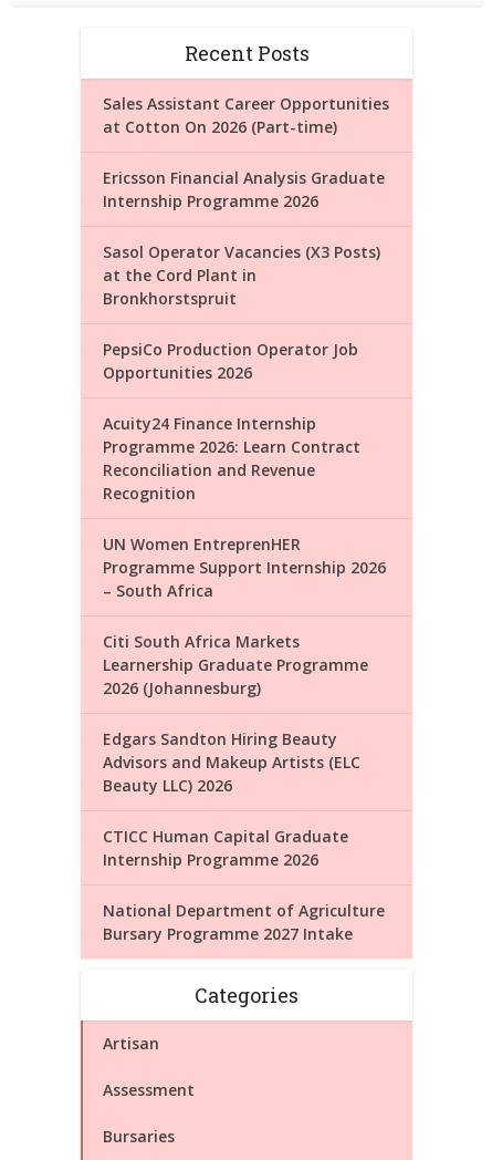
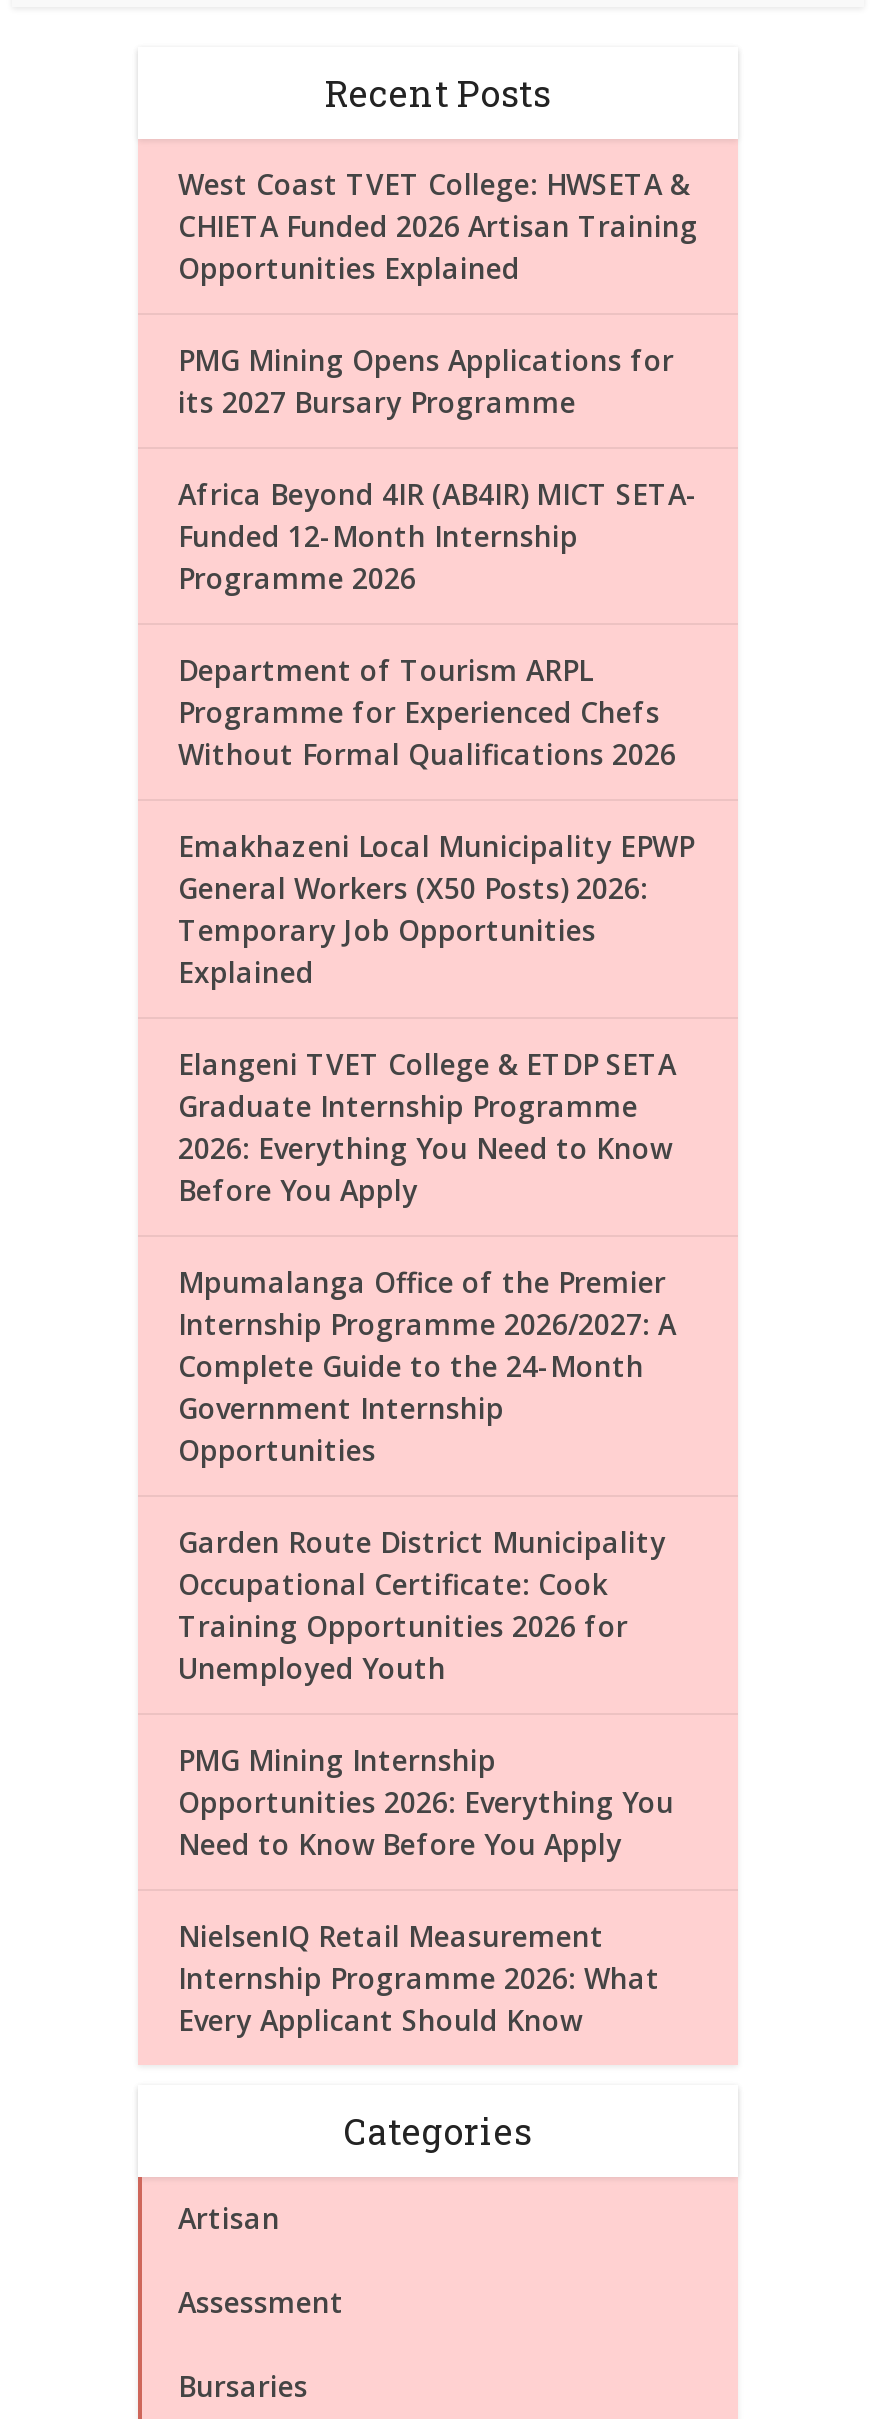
[103,93,389,137] Sales Assistant Career Opportunities | at Cotton On 2026 (Part-time) -> [178,165,698,287] West Coast TVET College: HWSETA & | CHIETA Funded 2026 Artisan Training | Opportunities Explained
[103,167,385,211] Ericsson Financial Analysis Graduate | Internship Programme 2026 -> [178,341,674,421] PMG Mining Opens Applications for | its 2027 Bursary Programme
[103,241,380,309] Sasol Operator Vacancies (X3 Posts) | at the Cord Plant in | Bronkhorstspruit -> [178,475,698,597] Africa Beyond 4IR (AB4IR) MICT SETA- | Funded 12-Month Internship | Programme 2026
[103,339,358,383] PepsiCo Production Operator Job | Opportunities 2026 -> [178,651,676,773] Department of Tourism ARPL | Programme for Experienced Chefs | Without Formal Qualifications 2026
[103,413,360,504] Acuity24 Finance Internship | Programme 2026: Learn Contract | Reconciliation and Revenue | Recognition -> [178,827,694,991] Emakhazeni Local Municipality EPWP | General Workers (X50 Posts) 2026: | Temporary Job Opportunities | Explained
[103,534,386,601] UN Women EntreprenHER | Programme Support Internship 2026 | – South Africa -> [178,1045,676,1209] Elangeni TVET College & ETDP SETA | Graduate Internship Programme | 2026: Everything You Need to Know | Before You Apply
[103,631,368,698] Citi South Africa Markets | Learnership Graduate Programme | 2026 (Johannesburg) -> [178,1263,676,1469] Mpumalanga Office of the Premier | Internship Programme 2026/2027: A | Complete Guide to the 24-Month | Government Internship | Opportunities
[103,728,360,796] Edgars Sandton Hiring Beauty | Advisors and Makeup Artists (ELC | Beauty LLC) 2026 -> [178,1523,666,1687] Garden Route District Municipality | Occupational Certificate: Cook | Training Opportunities 2026 for | Unemployed Youth
[103,826,348,870] CTICC Human Capital Graduate | Internship Programme 2026 -> [178,1741,674,1863] PMG Mining Internship | Opportunities 2026: Everything You | Need to Know Before You Apply
[103,900,385,944] National Department of Agriculture | Bursary Programme 2027 Intake -> [178,1917,660,2039] NielsenIQ Retail Measurement | Internship Programme 2026: What | Every Applicant Should Know

